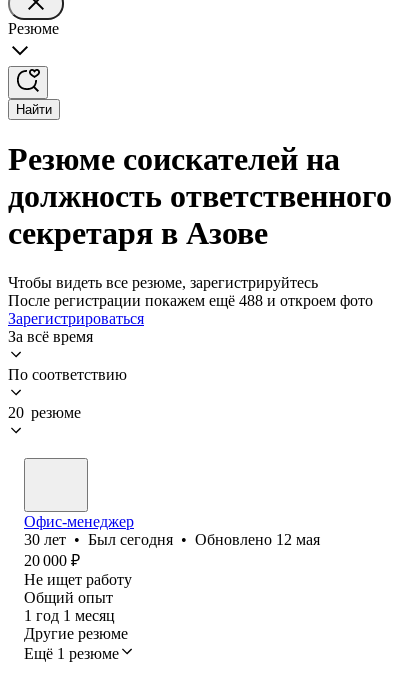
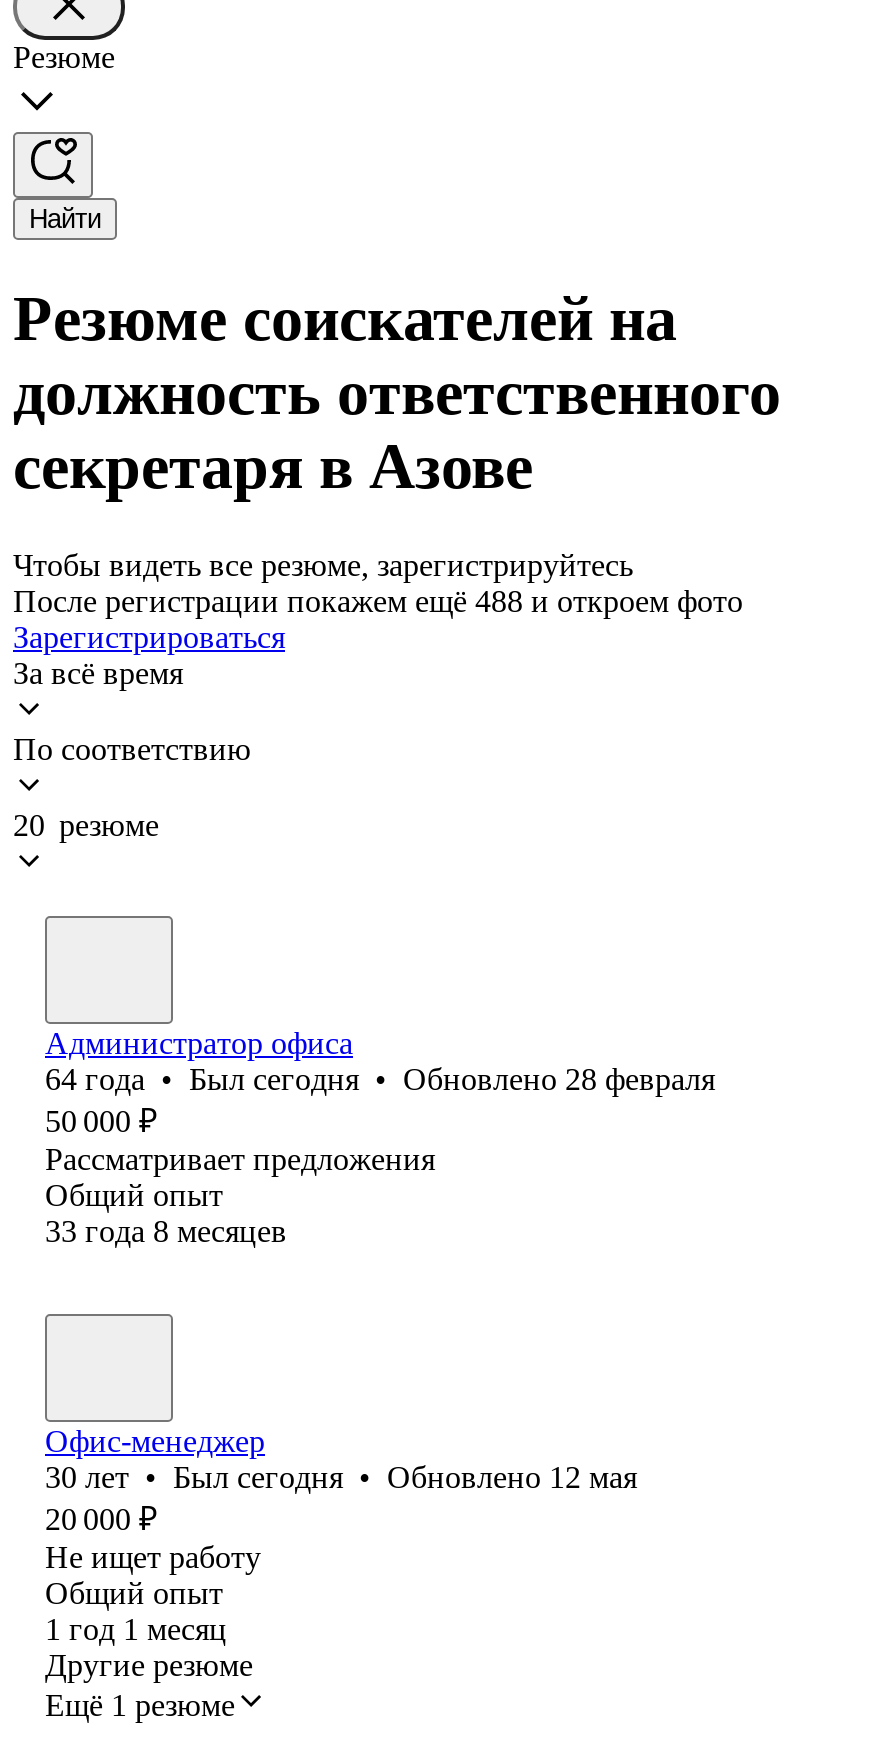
none -> [45,1026,715,1248] Администратор офиса | 64 года • Был сегодня • Обновлено 28 февраля | 50 000 ₽ | Рассматривает предложения | Общий опыт | 33 года 8 месяцев

